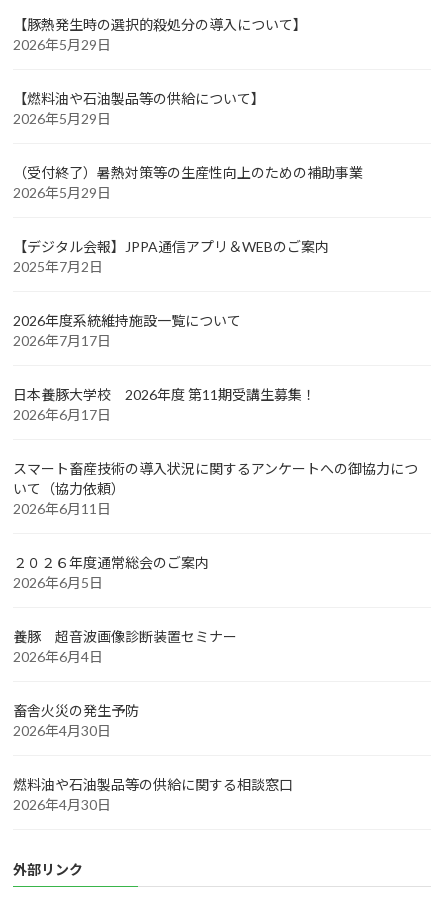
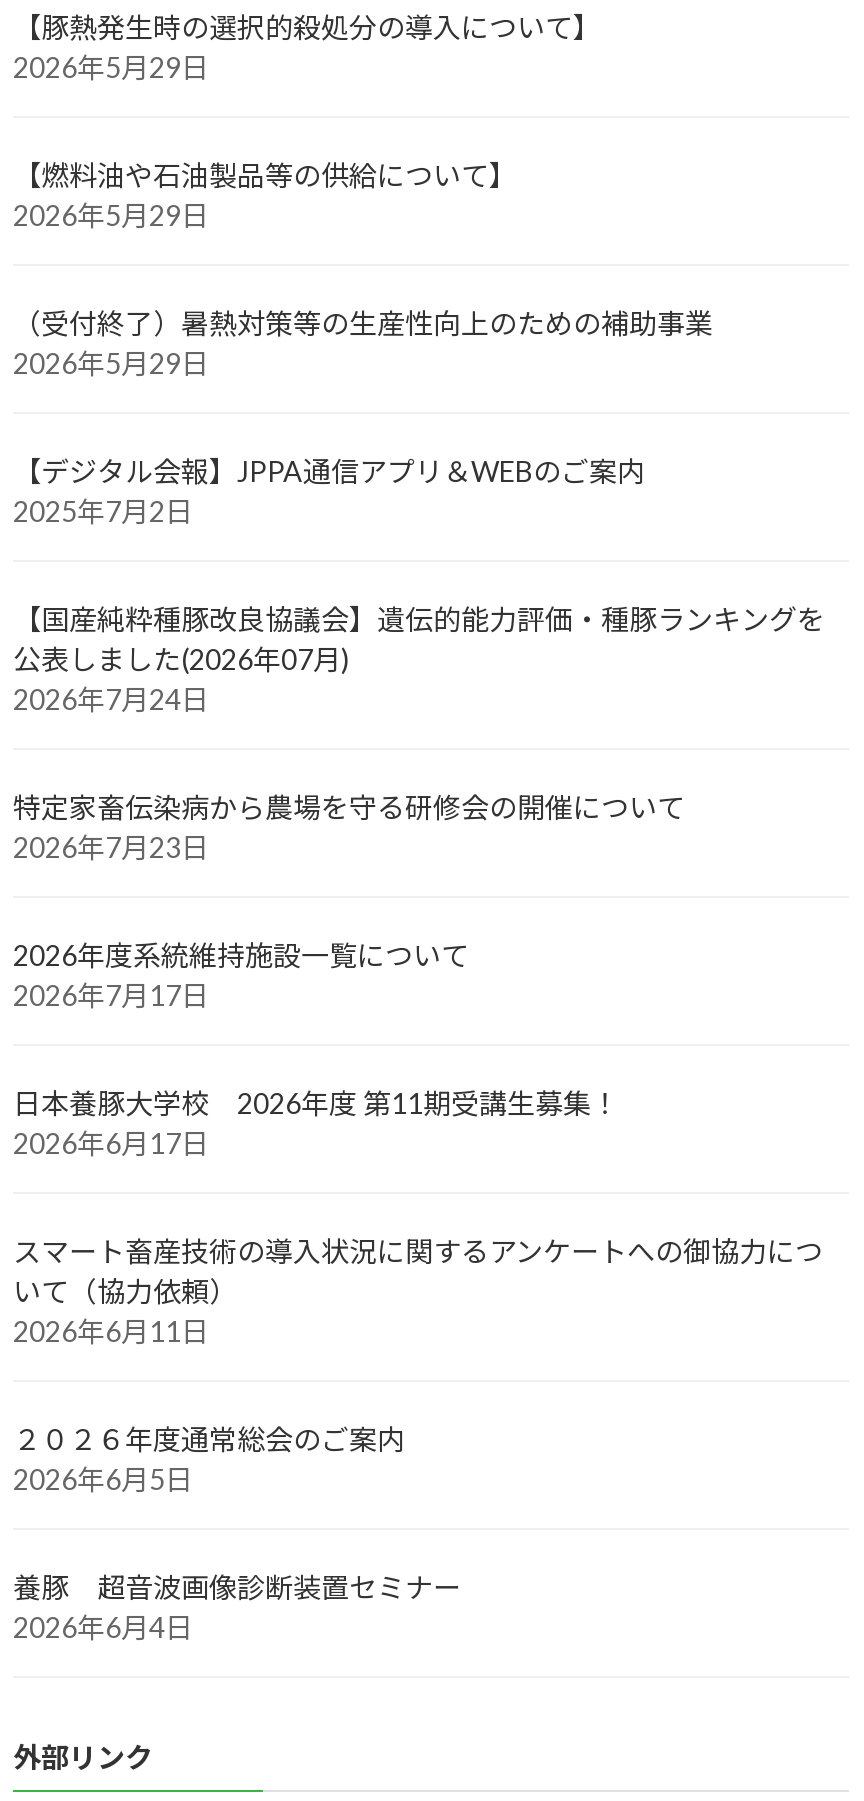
none -> [13,602,825,864] 【国産純粋種豚改良協議会】遺伝的能力評価・種豚ランキングを | 公表しました(2026年07月) | 2026年7月24日 | 特定家畜伝染病から農場を守る研修会の開催について | 2026年7月23日
moved [13,312,418,665] -> [13,938,823,1644]: 2026年度系統維持施設一覧について | 2026年7月17日 | 日本養豚大学校 2026年度 第11期受講生募集！ | ... | 養豚 超音波画像診断装置セミナー | 2026年6月4日
[13,702,293,813] 畜舎火災の発生予防 | 2026年4月30日 | 燃料油や石油製品等の供給に関する相談窓口 | 2026年4月30日 -> none

